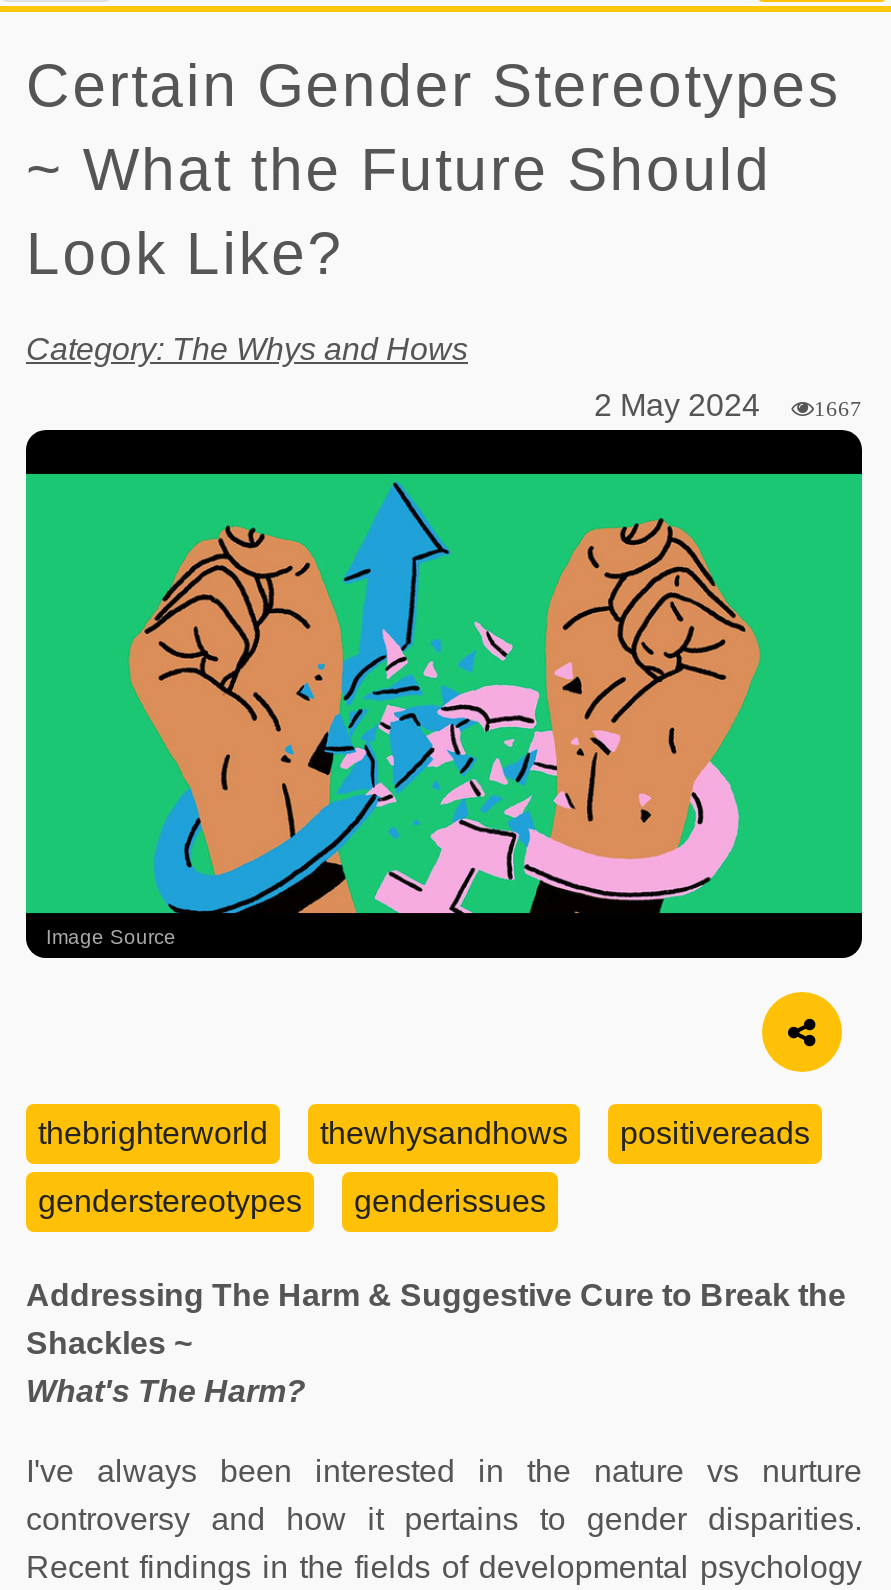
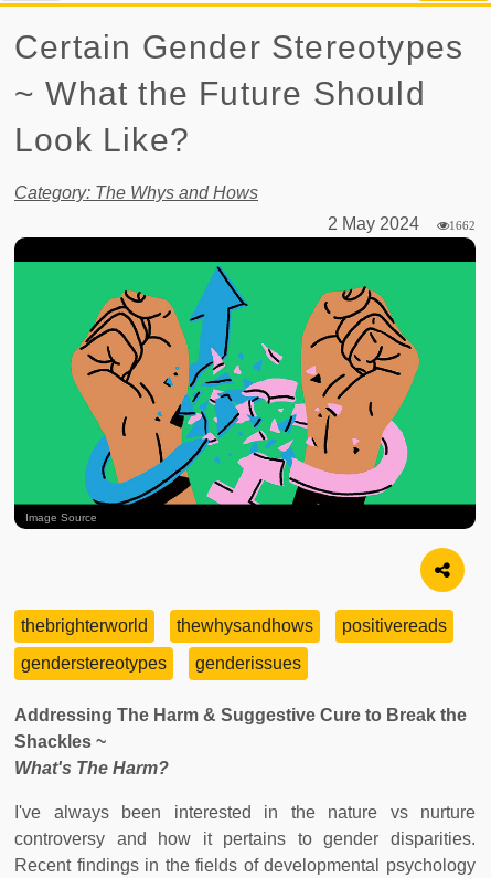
[594,388,862,422] 2 May 2024 1667 -> [328,214,476,233] 2 May 2024 1662

